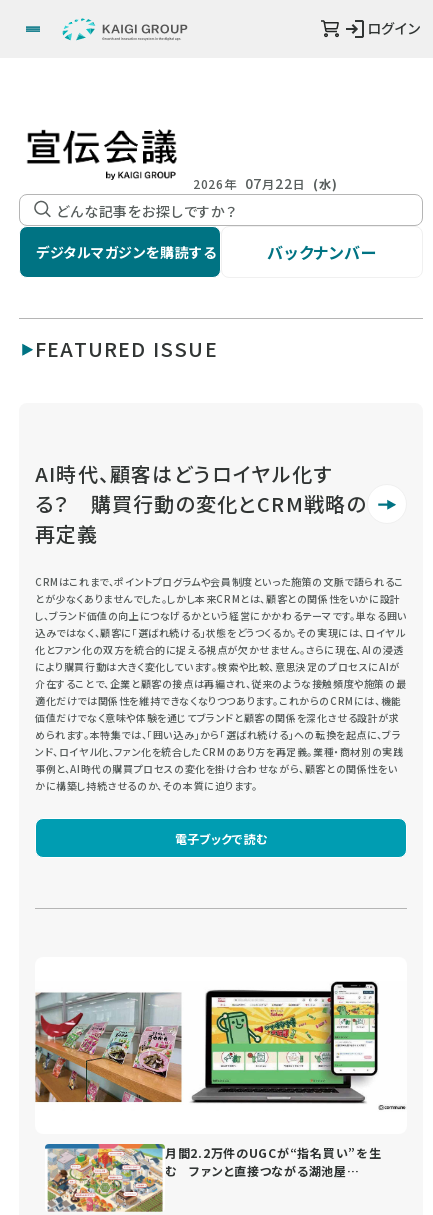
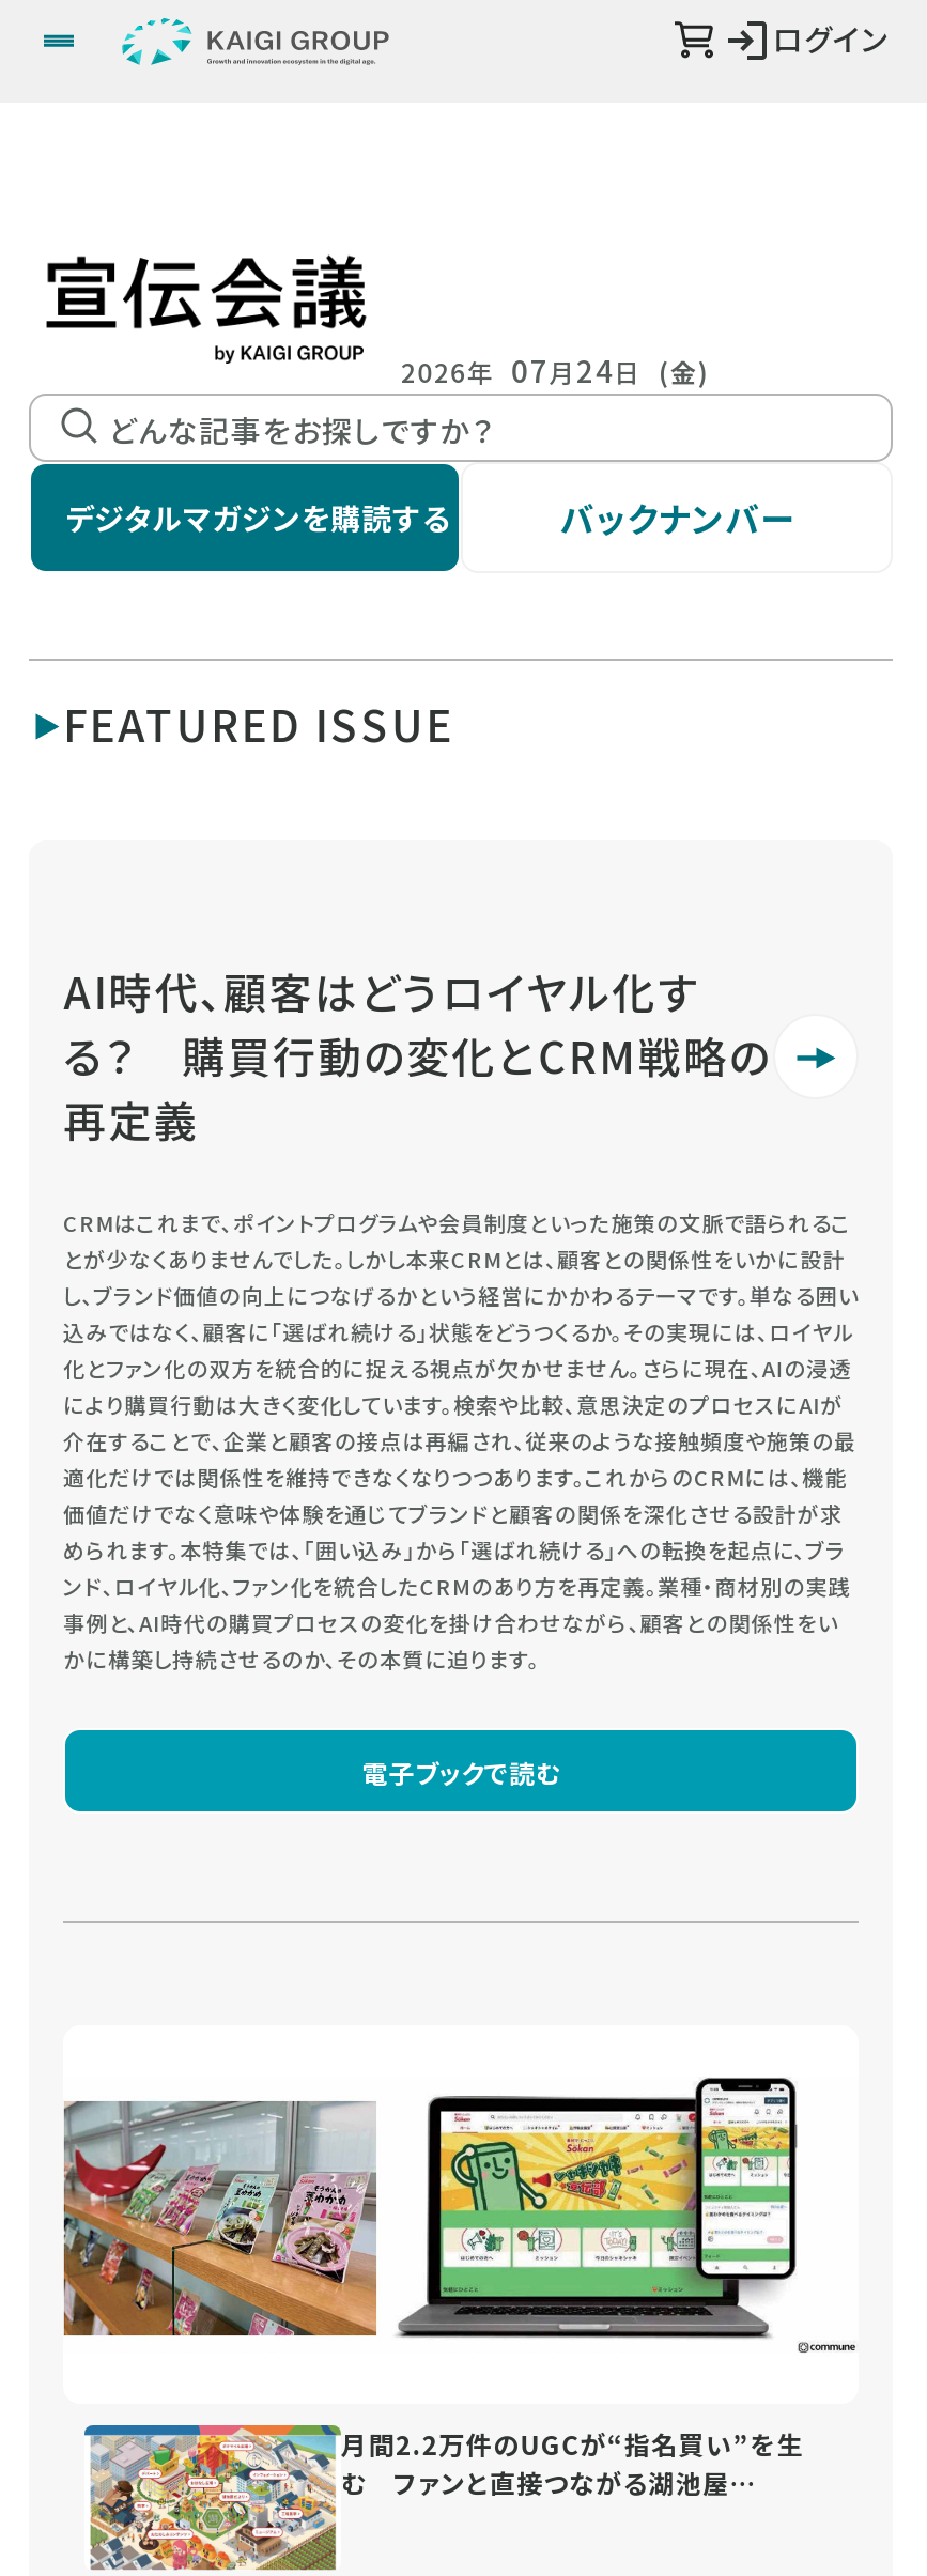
[193,173,338,193] 2026年 07月22日 (水) -> [401,349,710,391] 2026年 07月24日 (金)

